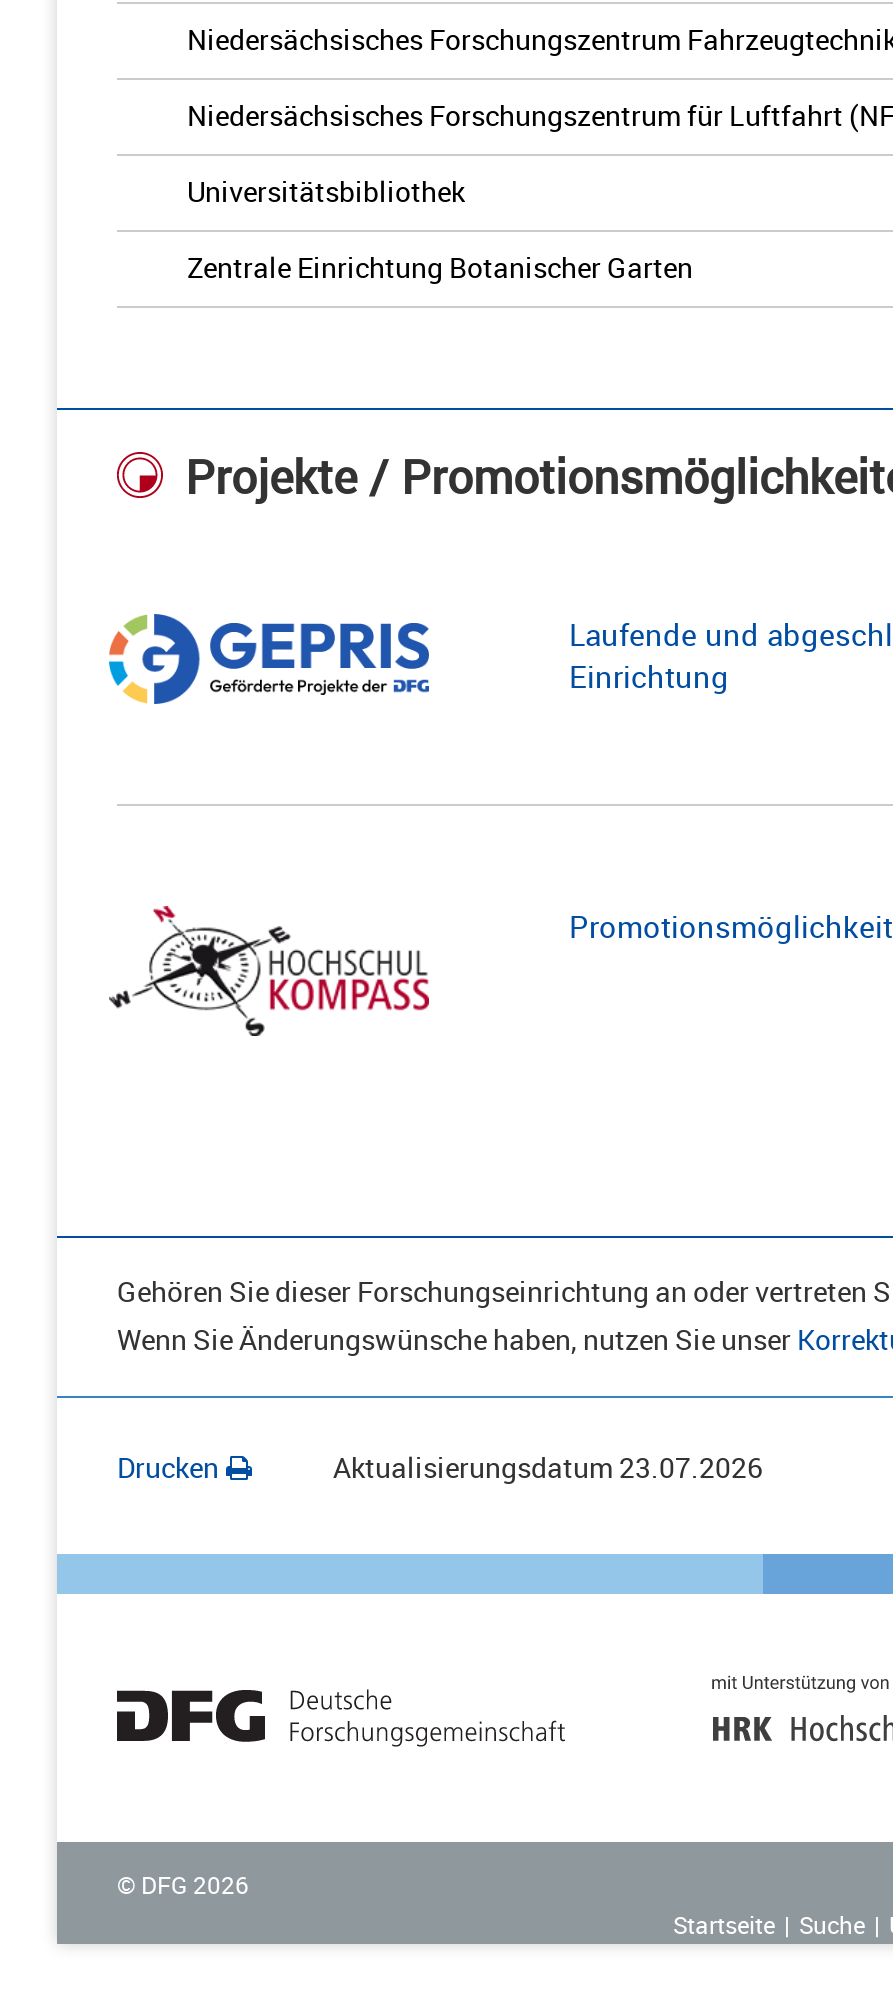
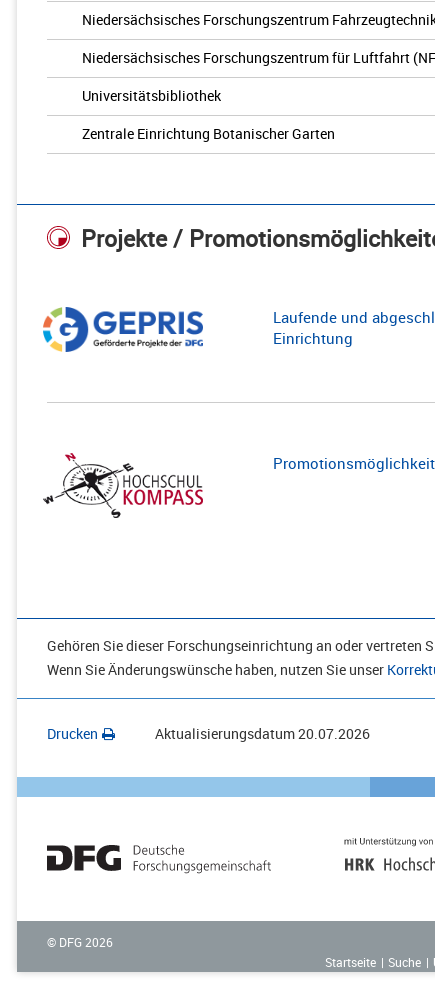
[333,1448,763,1486] Aktualisierungsdatum 23.07.2026 -> [155,724,370,743] Aktualisierungsdatum 20.07.2026

